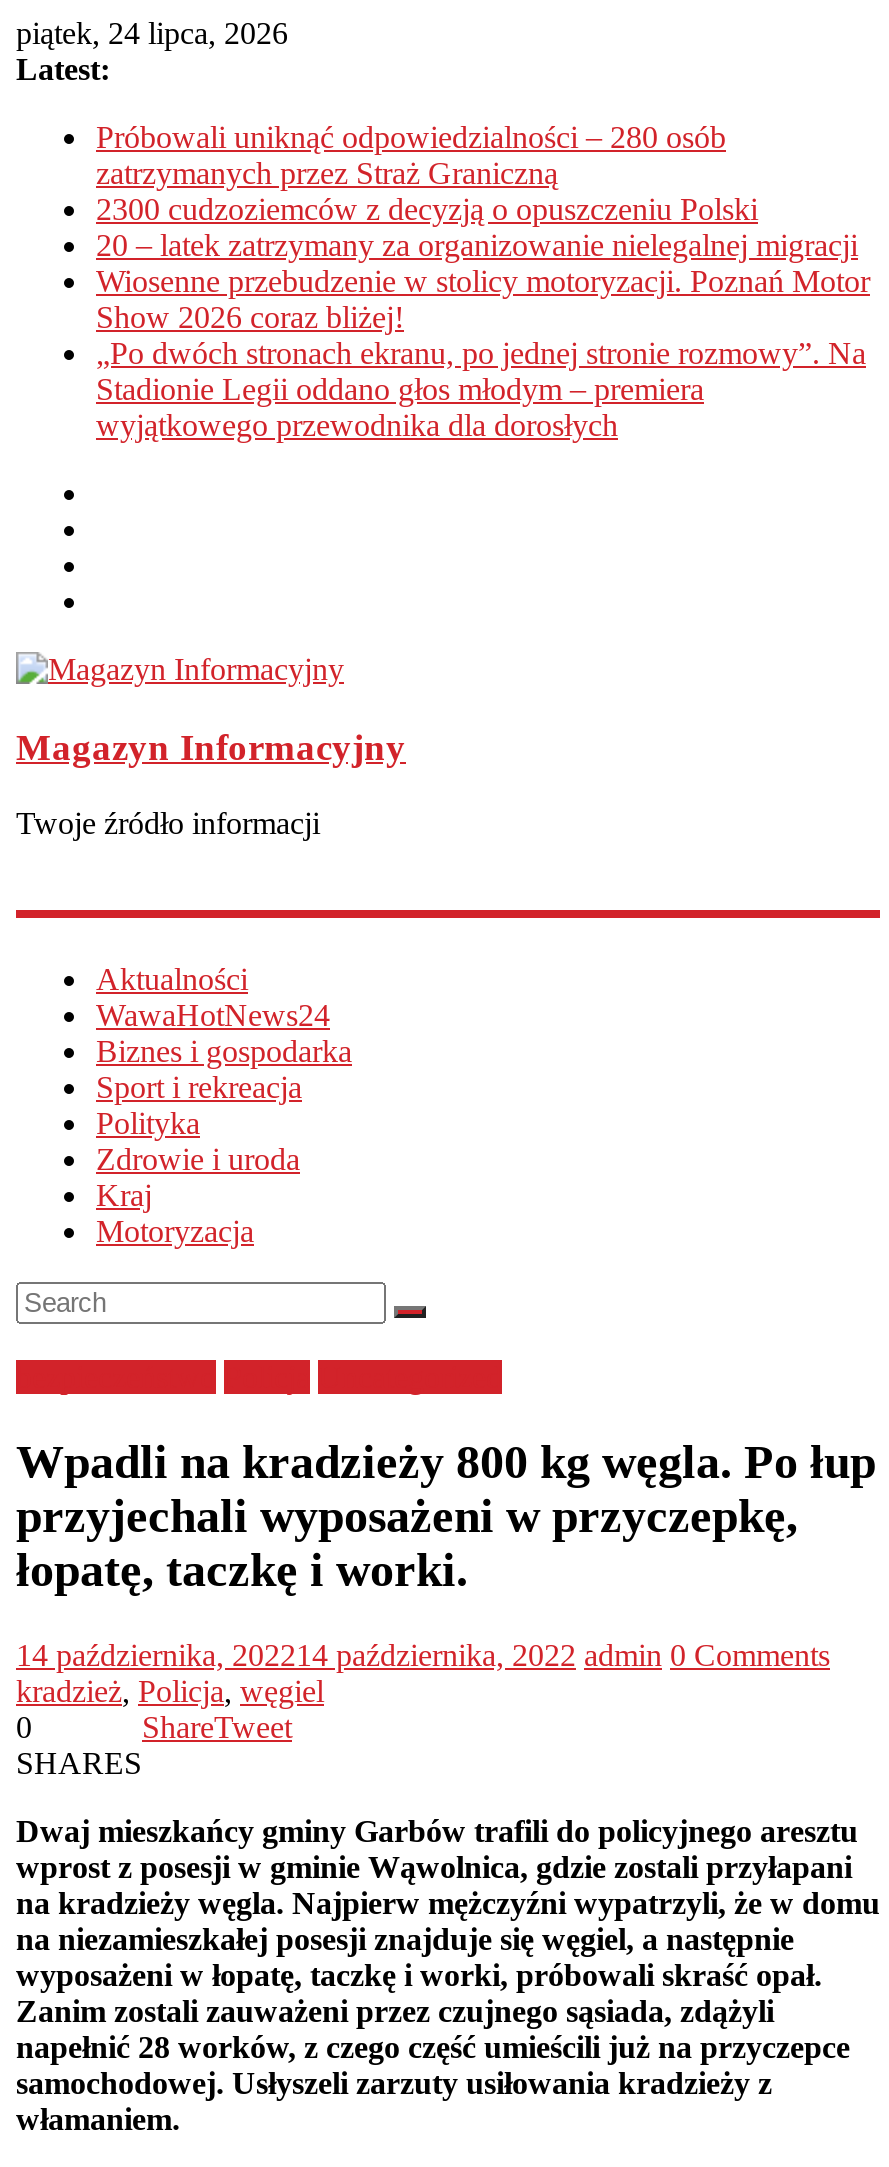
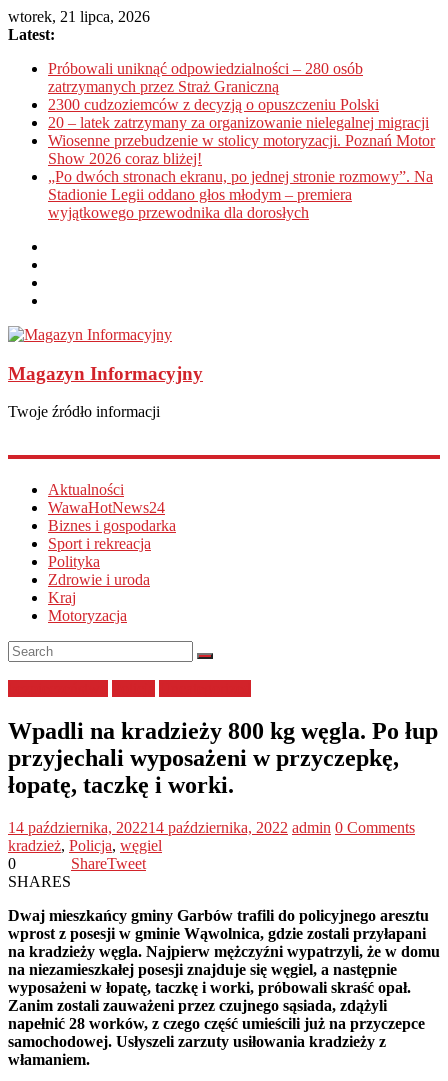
[16,16,288,50] piątek, 24 lipca, 2026 -> [8,8,150,25] wtorek, 21 lipca, 2026

